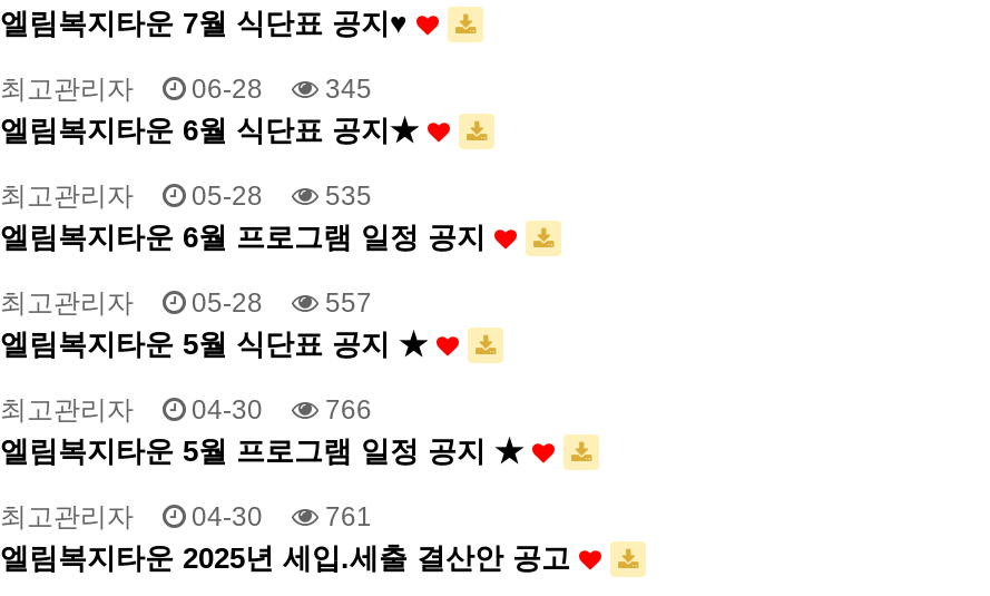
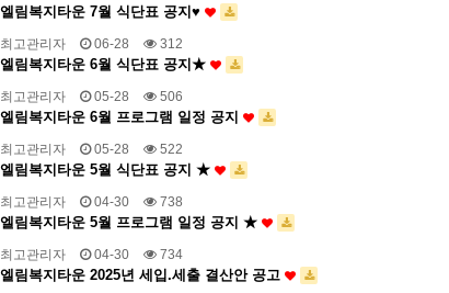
[0,74,372,105] 최고관리자 06-28 345 -> [0,36,183,52] 최고관리자 06-28 312
[0,180,372,212] 최고관리자 05-28 535 -> [0,89,183,104] 최고관리자 05-28 506
[0,287,372,319] 최고관리자 05-28 557 -> [0,142,183,157] 최고관리자 05-28 522
[0,394,372,426] 최고관리자 04-30 766 -> [0,194,183,210] 최고관리자 04-30 738
[0,501,372,533] 최고관리자 04-30 761 -> [0,247,183,262] 최고관리자 04-30 734

